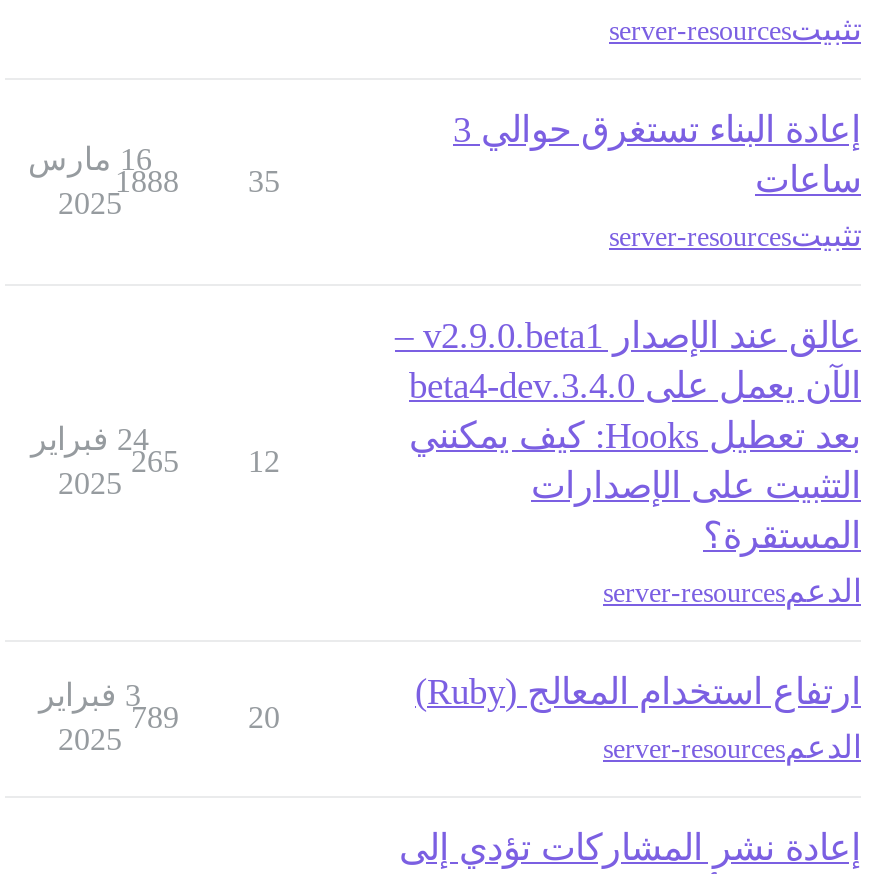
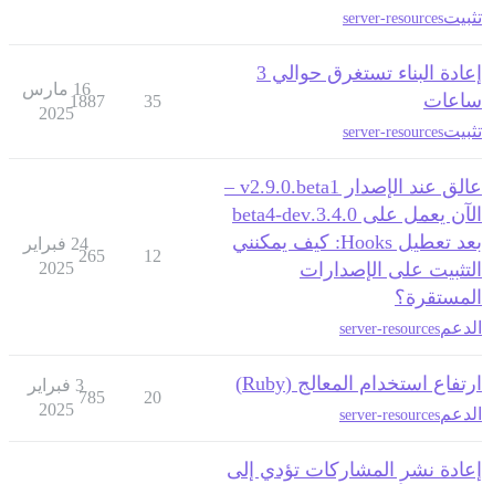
[115,164,179,198] 1888 -> [70,92,105,111] 1887
[131,700,179,734] 789 -> [78,388,105,407] 785

